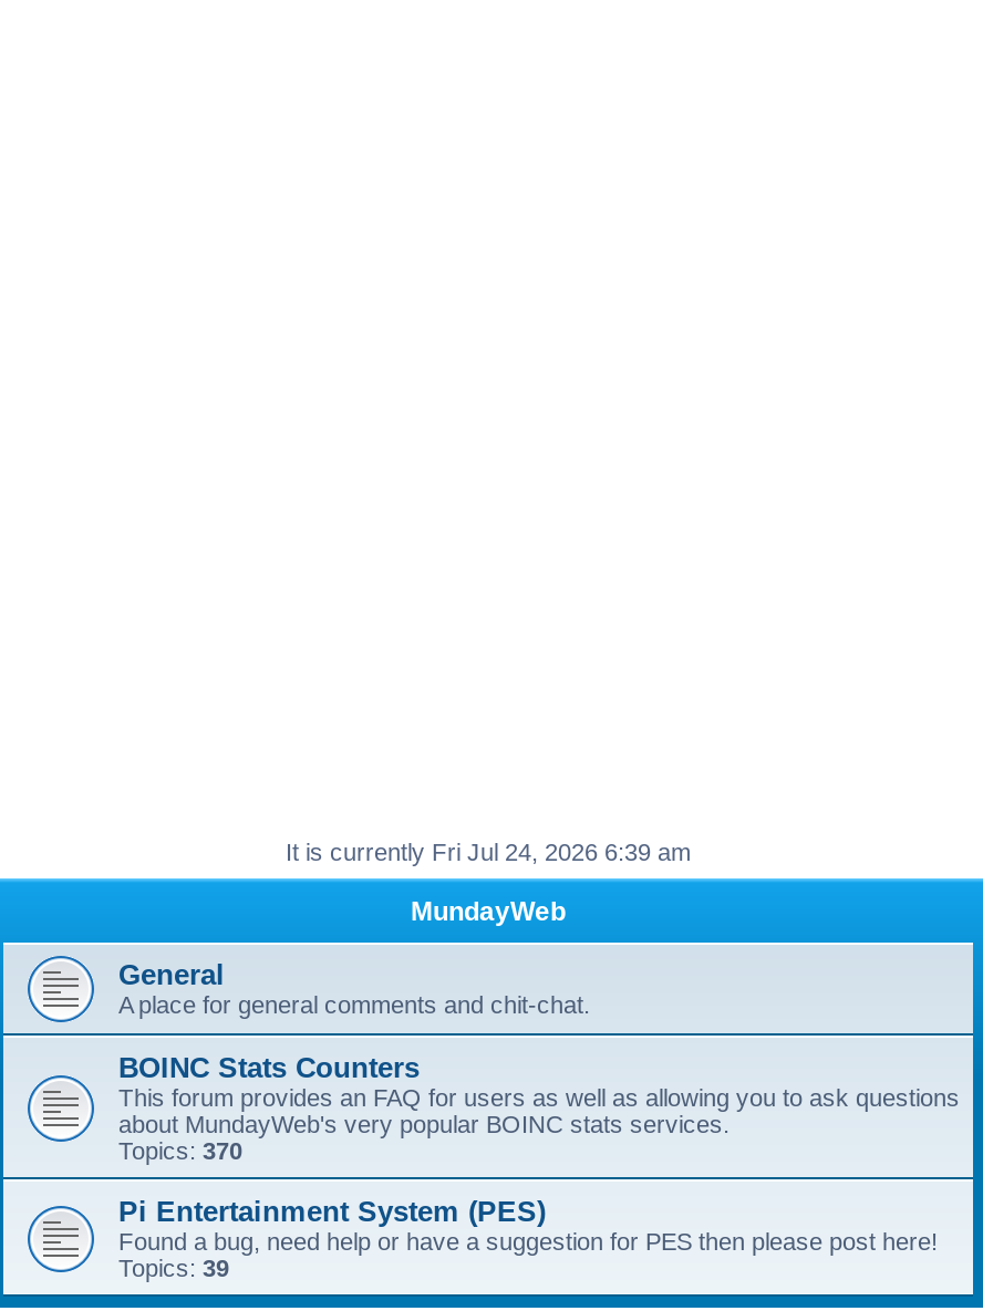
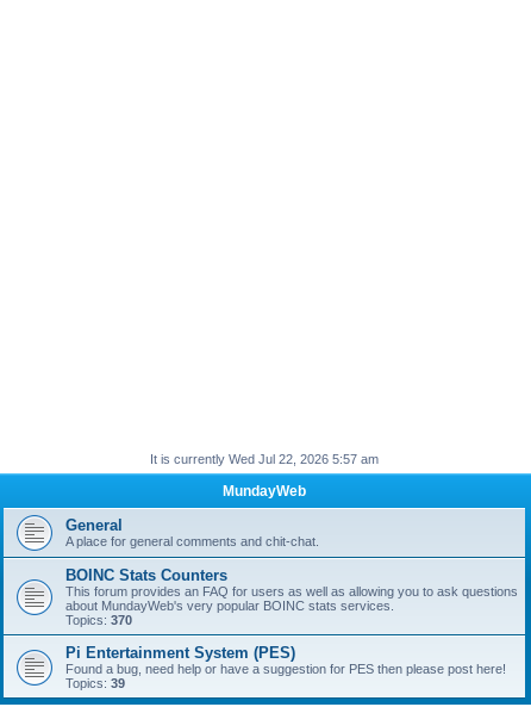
[286,839,691,865] It is currently Fri Jul 24, 2026 6:39 am -> [150,452,379,466] It is currently Wed Jul 22, 2026 5:57 am

